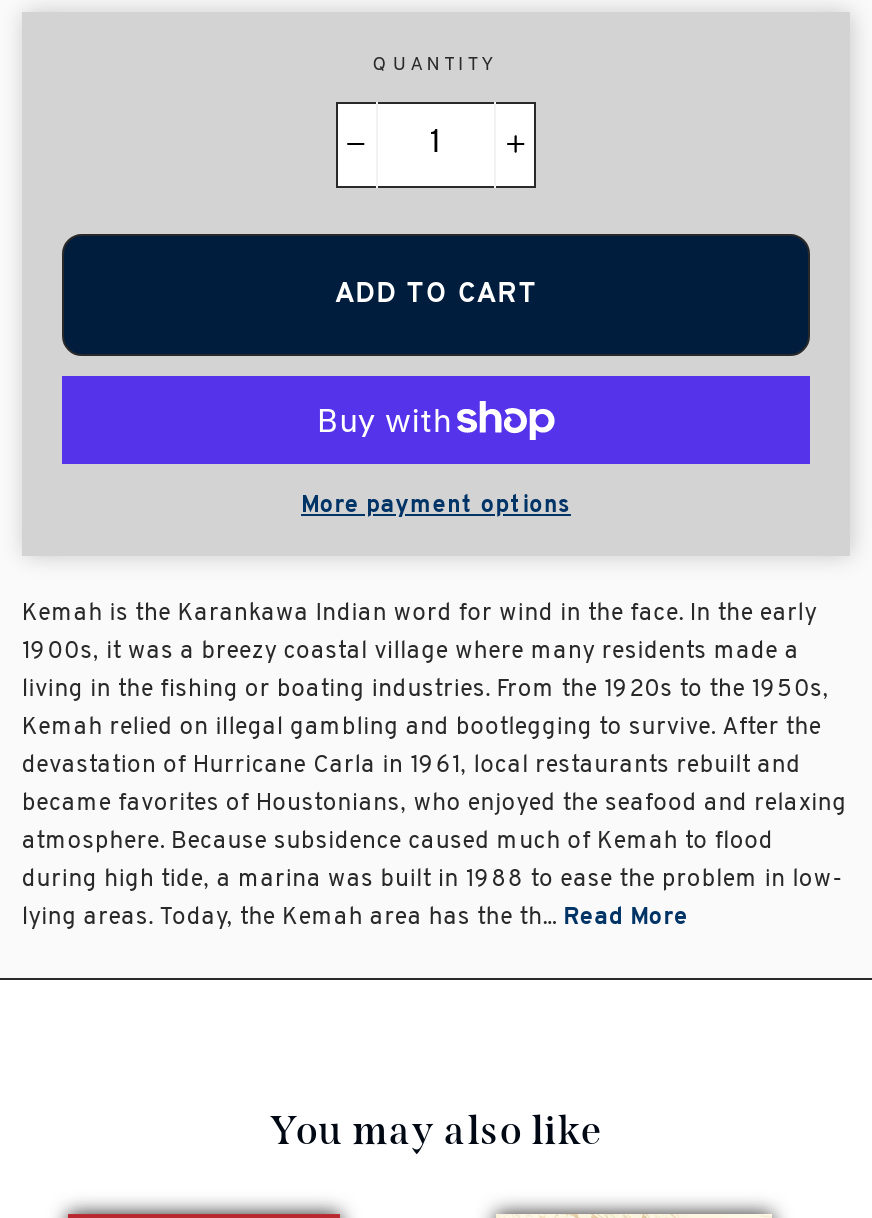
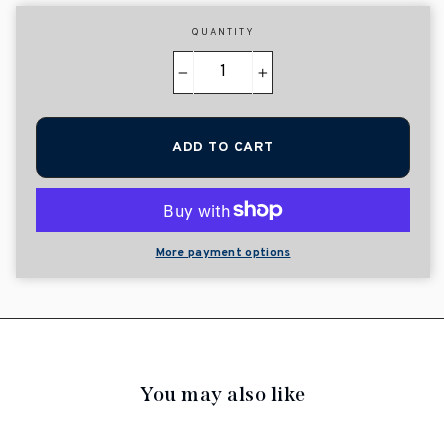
[22,598,847,934] Kemah is the Karankawa Indian word for wind in the face. In the early | 1900s, it was a breezy coastal village where many residents made a | living in the fishing or boating industries. From the 1920s to the 1950s, | Kemah relied on illegal gambling and bootlegging to survive. After the | devastation of Hurricane Carla in 1961, local restaurants rebuilt and | became favorites of Houstonians, who enjoyed the seafood and relaxing | atmosphere. Because subsidence caused much of Kemah to flood | during high tide, a marina was built in 1988 to ease the problem in low- | lying areas. Today, the Kemah area has the th... Read More -> none

